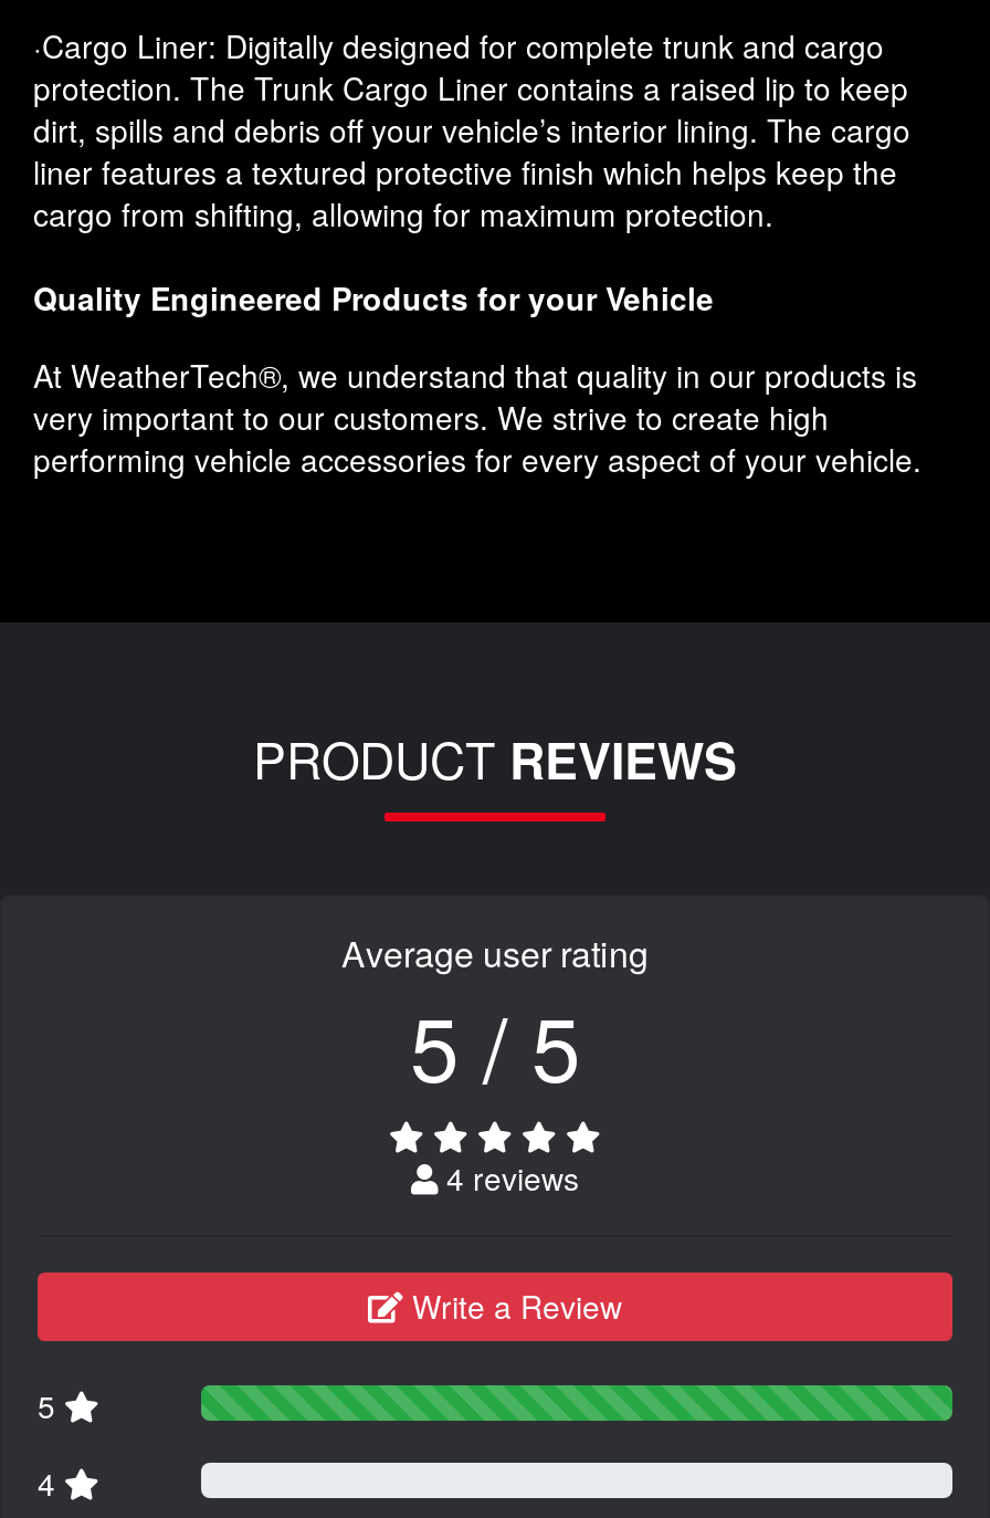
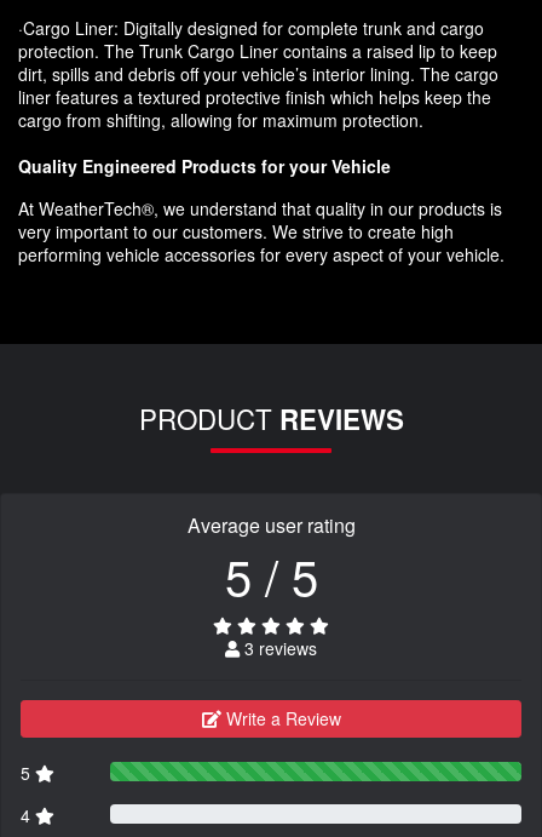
[438,1157,579,1201] 4 reviews -> [240,635,317,660] 3 reviews

